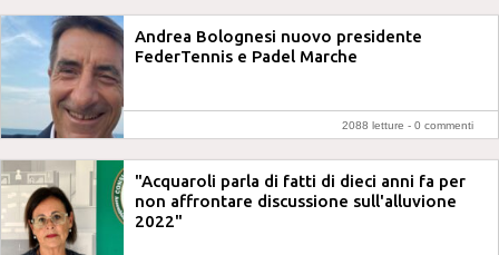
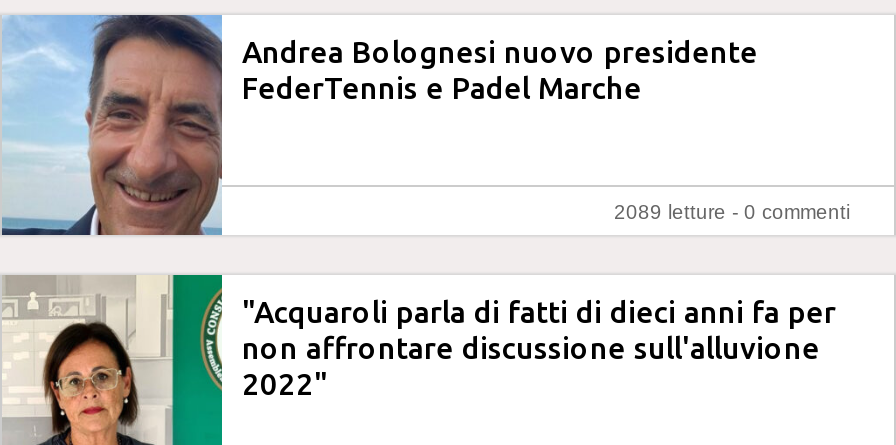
[342,119,473,131] 2088 letture - 0 commenti -> [614,201,850,223] 2089 letture - 0 commenti

